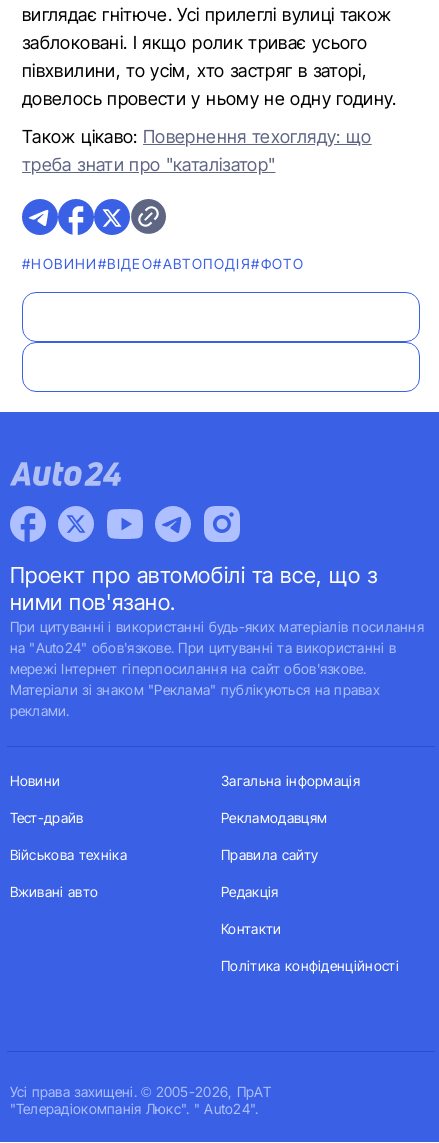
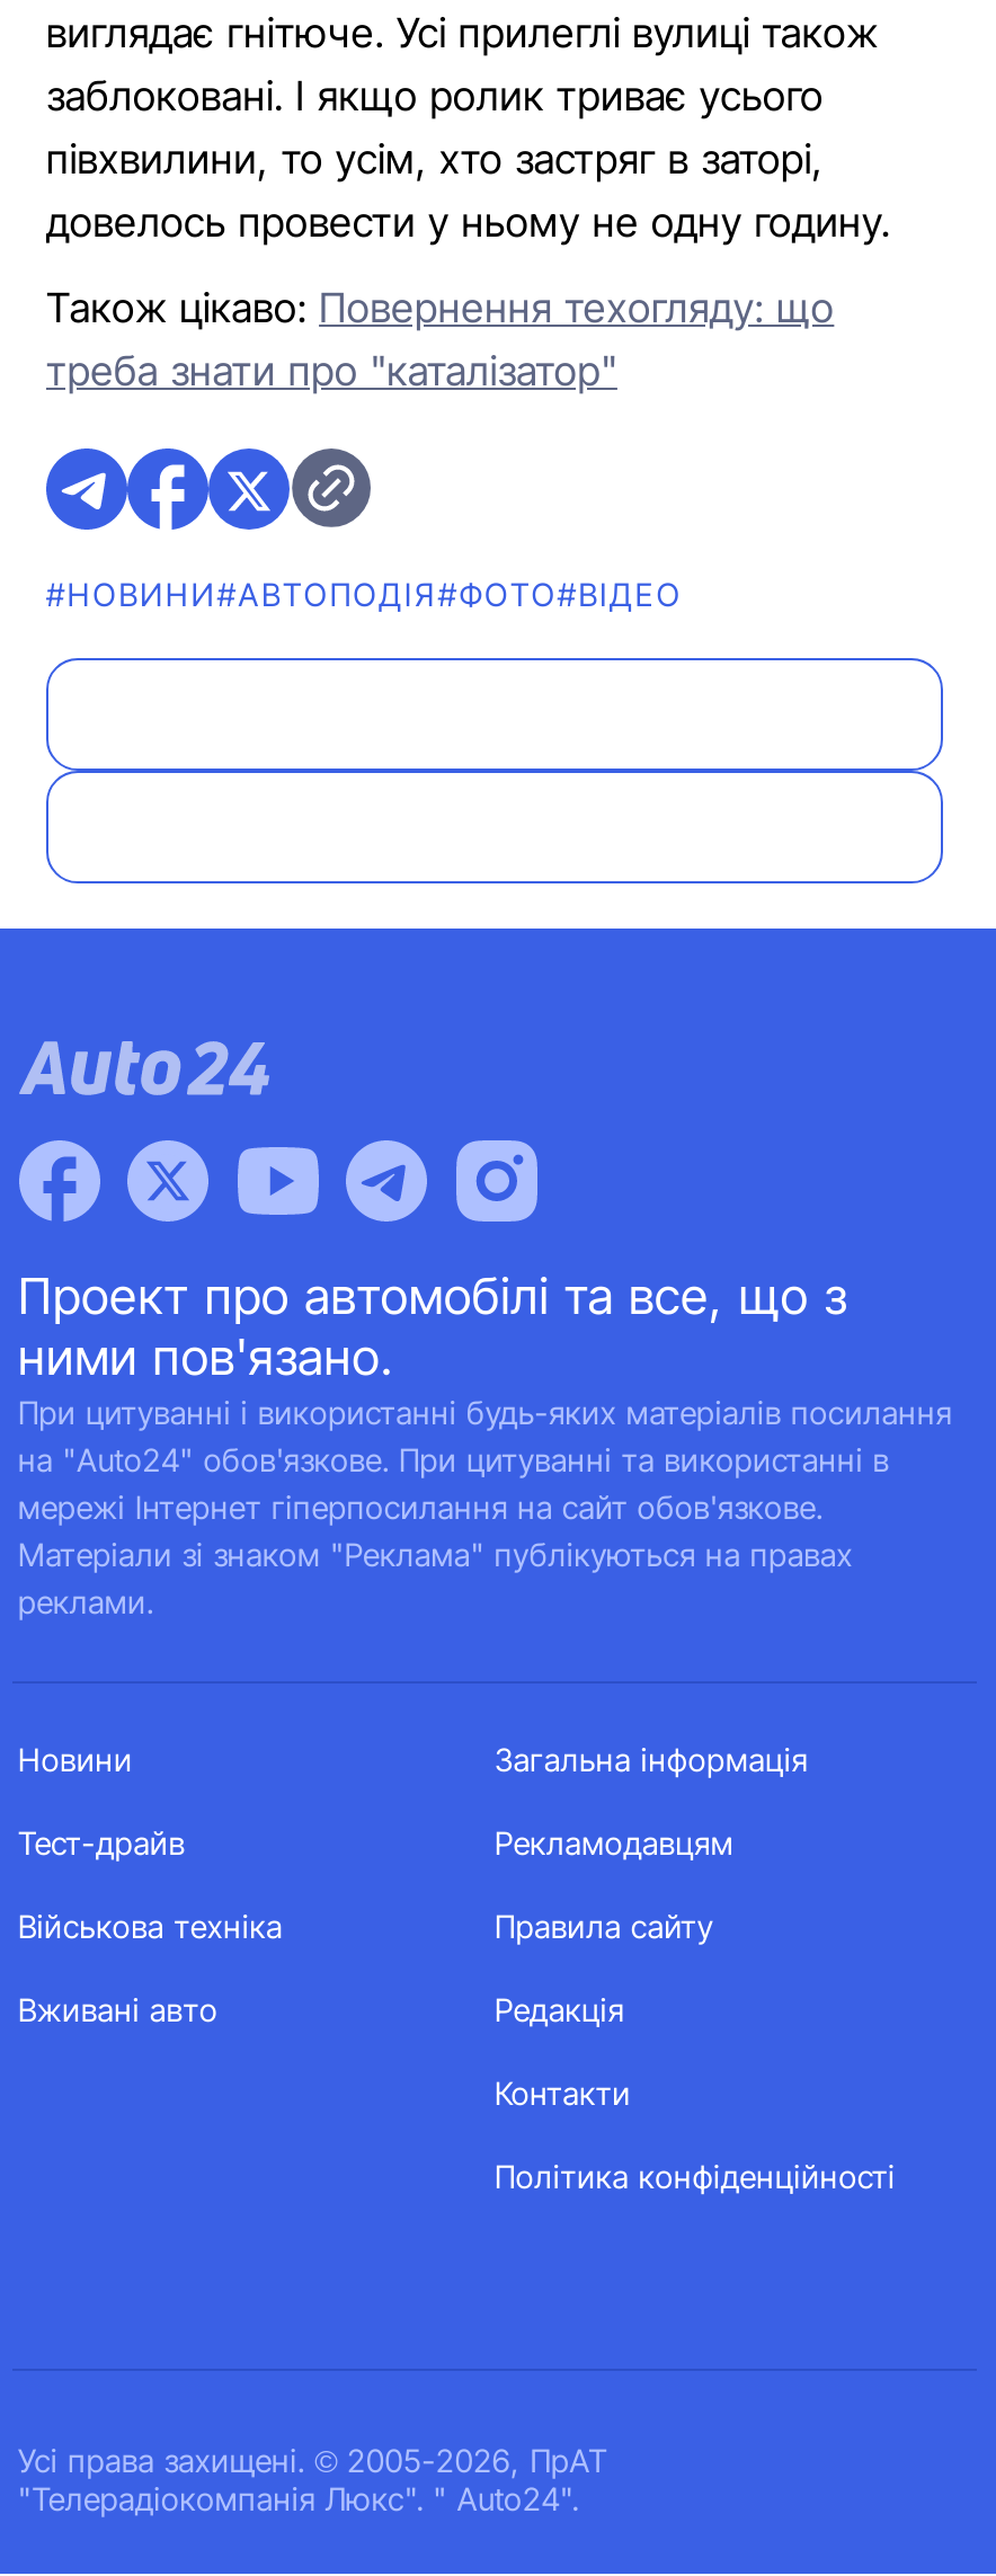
[22,255,304,272] #НОВИНИ#ВІДЕО #АВТОПОДІЯ#ФОТО -> [46,575,682,613] #НОВИНИ#АВТОПОДІЯ #ФОТО#ВІДЕО

